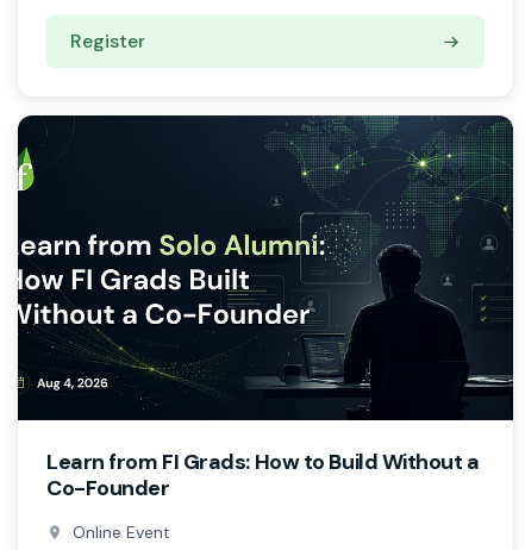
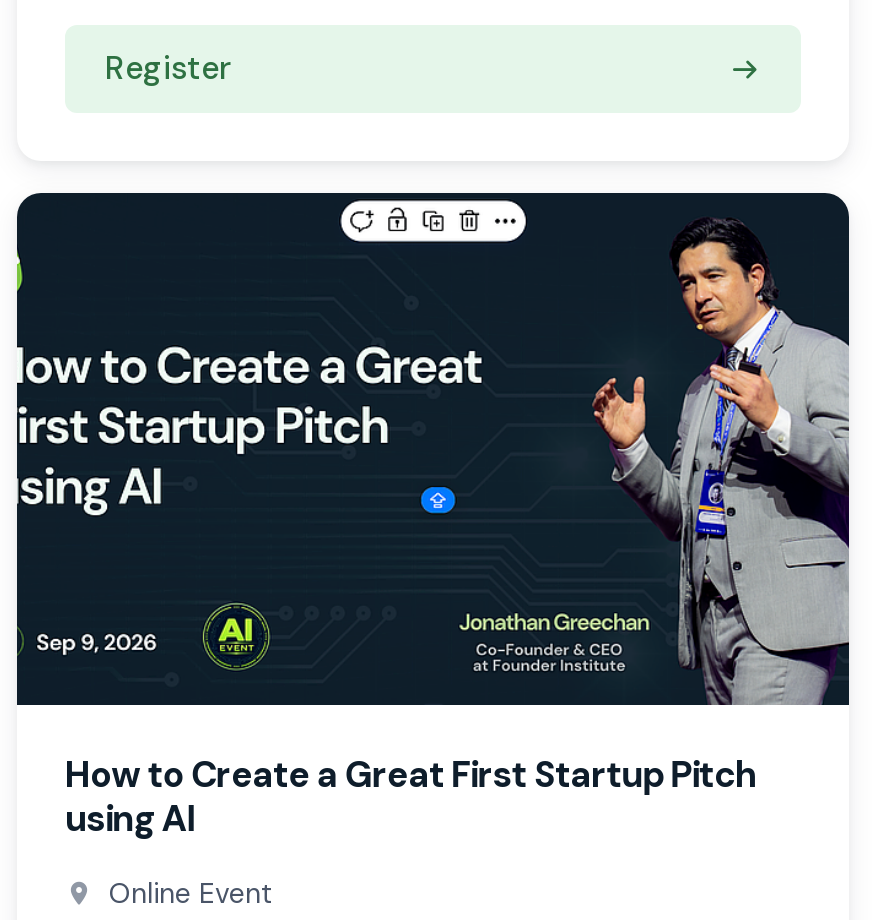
[17,115,514,502] [image] | Learn from FI Grads: How to Build Without a | Co-Founder -> [15,195,849,843] [image] | How to Create a Great First Startup Pitch | using AI

